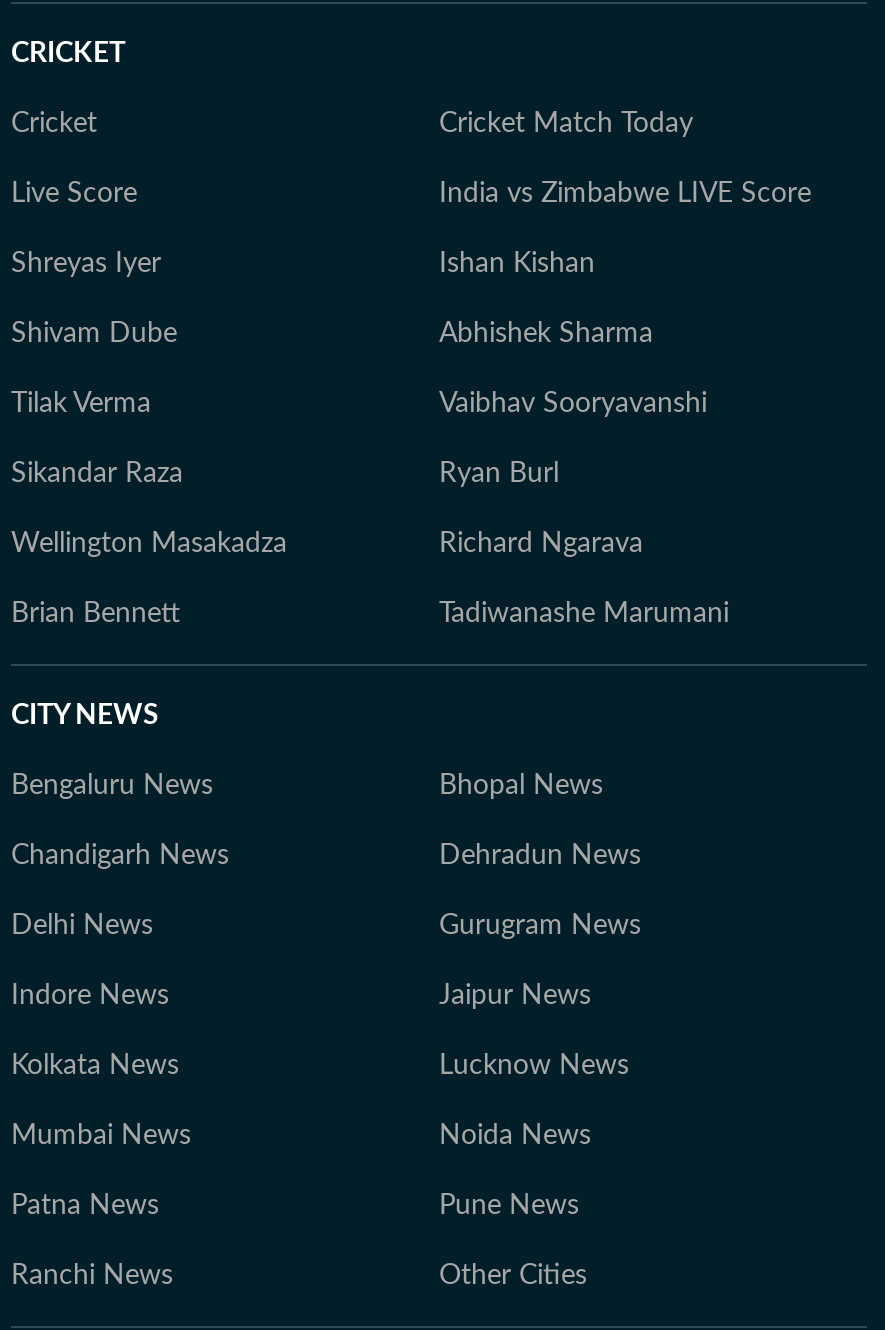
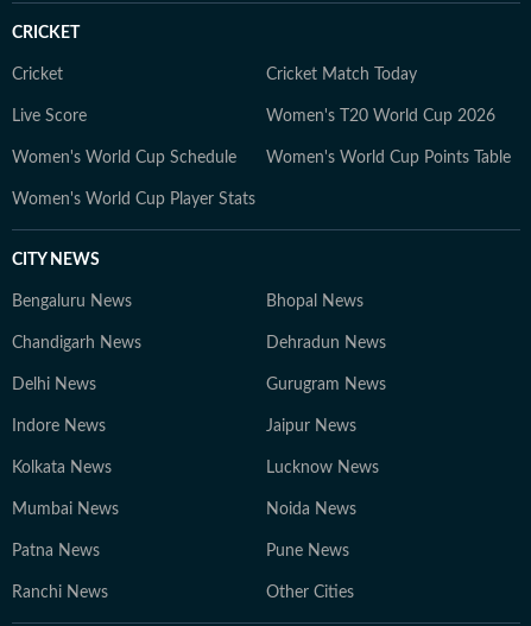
[11,180,811,628] India vs Zimbabwe LIVE Score | Shreyas Iyer | Ishan Kishan | Shivam Dube | Abhishek Sharma | Tilak Verma | Vaibhav Sooryavanshi | Sikandar Raza | Ryan Burl | Wellington Masakadza | Richard Ngarava | Brian Bennett | Tadiwanashe Marumani -> [12,108,511,208] Women's T20 World Cup 2026 | Women's World Cup Schedule | Women's World Cup Points Table | Women's World Cup Player Stats

